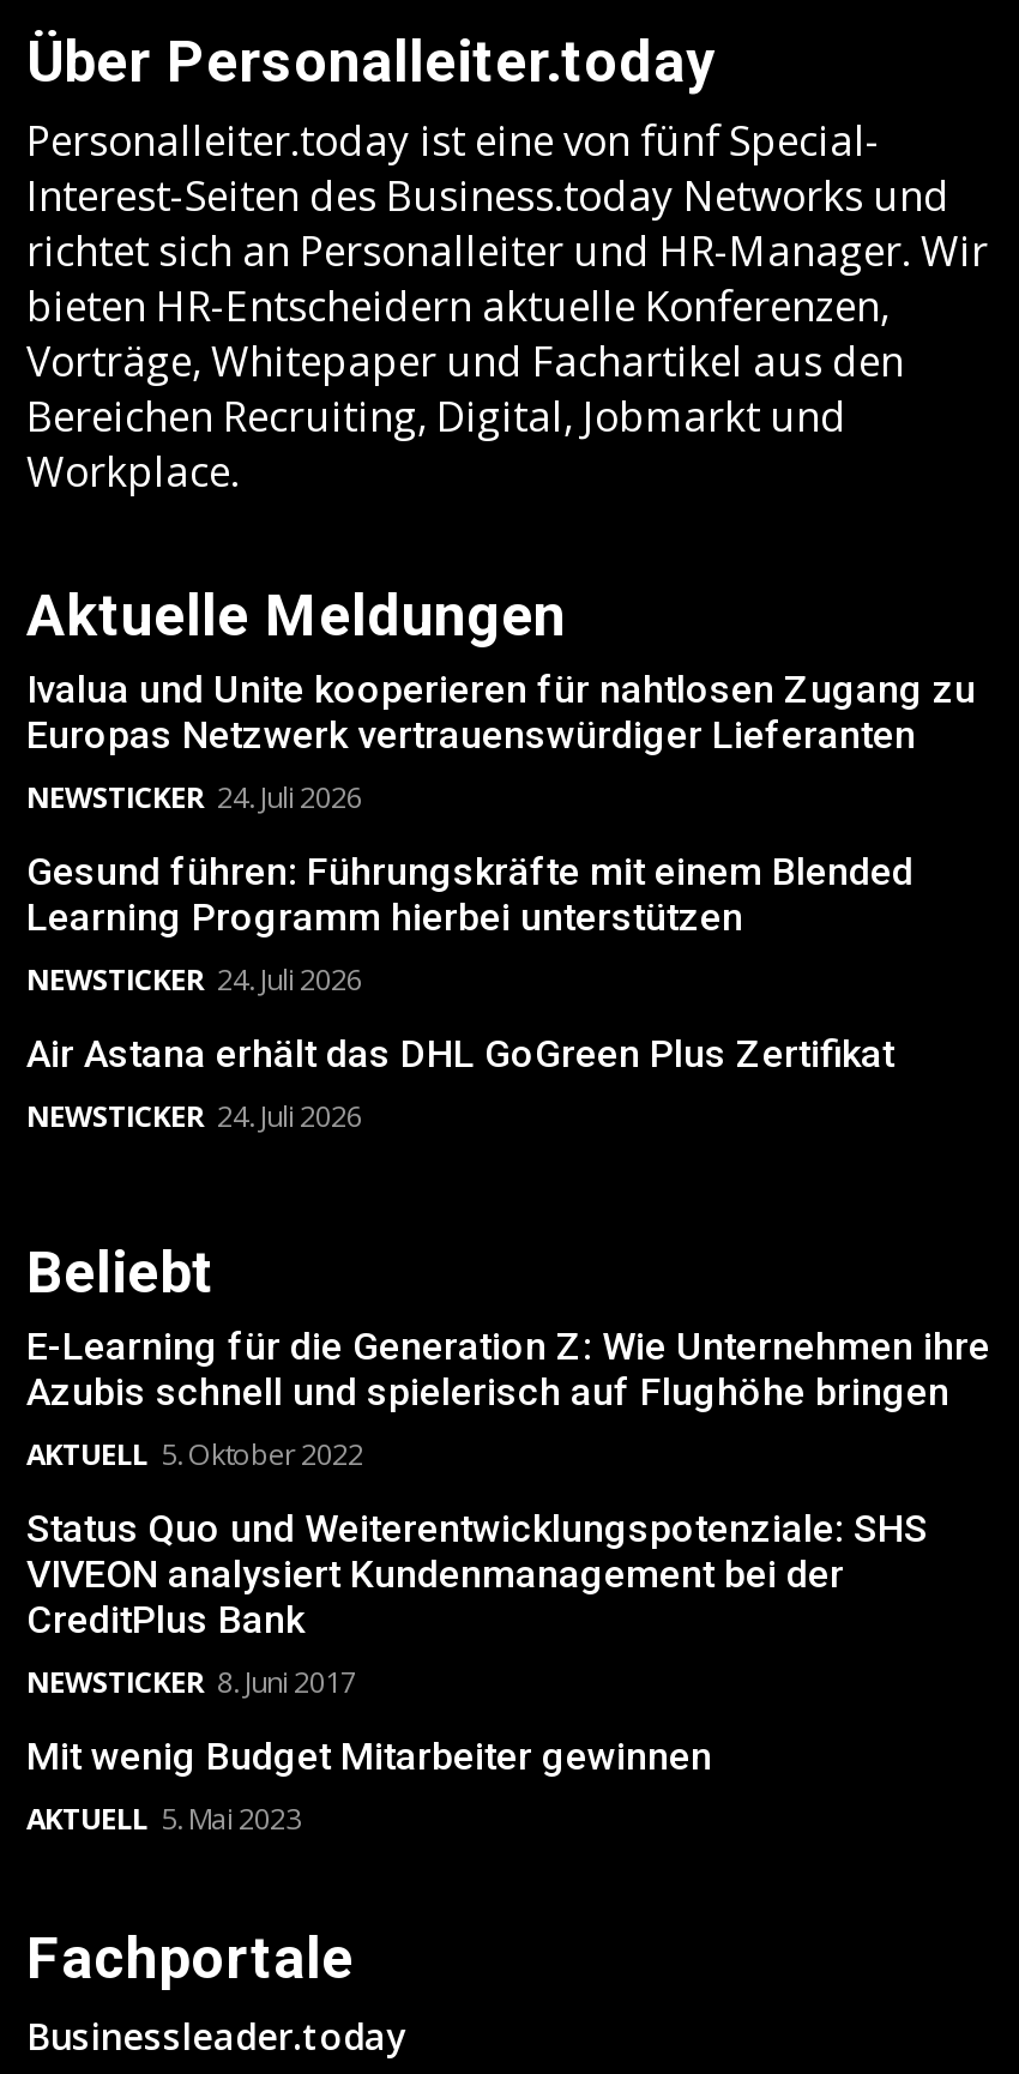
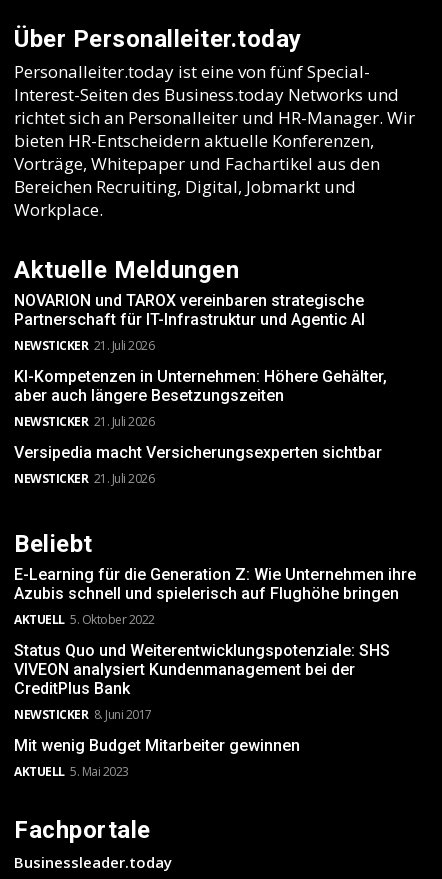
[26,667,976,818] Ivalua und Unite kooperieren für nahtlosen Zugang zu | Europas Netzwerk vertrauenswürdiger Lieferanten | NEWSTICKER 24. Juli 2026 -> [14,291,365,354] NOVARION und TAROX vereinbaren strategische | Partnerschaft für IT-Infrastruktur und Agentic AI | NEWSTICKER 21. Juli 2026
[26,850,914,1001] Gesund führen: Führungskräfte mit einem Blended | Learning Programm hierbei unterstützen | NEWSTICKER 24. Juli 2026 -> [14,367,387,430] KI-Kompetenzen in Unternehmen: Höhere Gehälter, | aber auch längere Besetzungszeiten | NEWSTICKER 21. Juli 2026
[26,1032,894,1137] Air Astana erhält das DHL GoGreen Plus Zertifikat | NEWSTICKER 24. Juli 2026 -> [14,443,382,487] Versipedia macht Versicherungsexperten sichtbar | NEWSTICKER 21. Juli 2026

